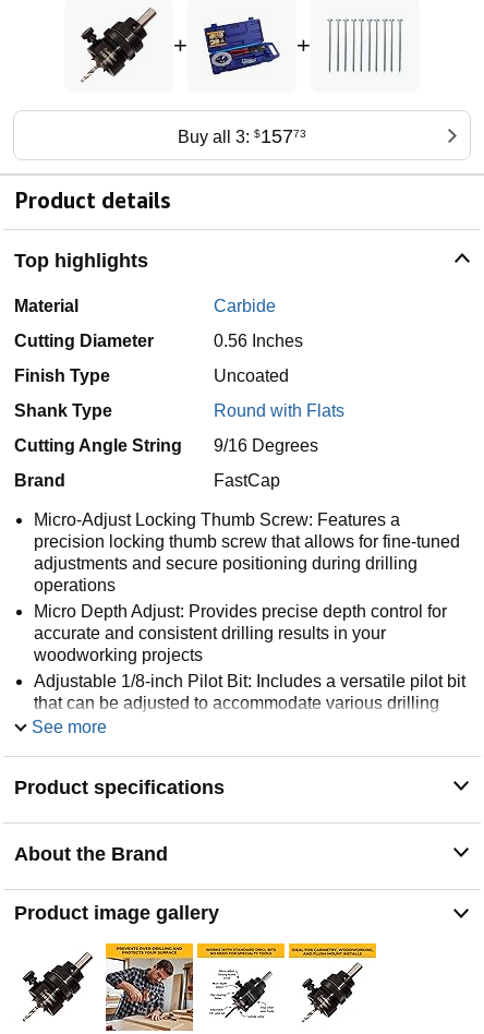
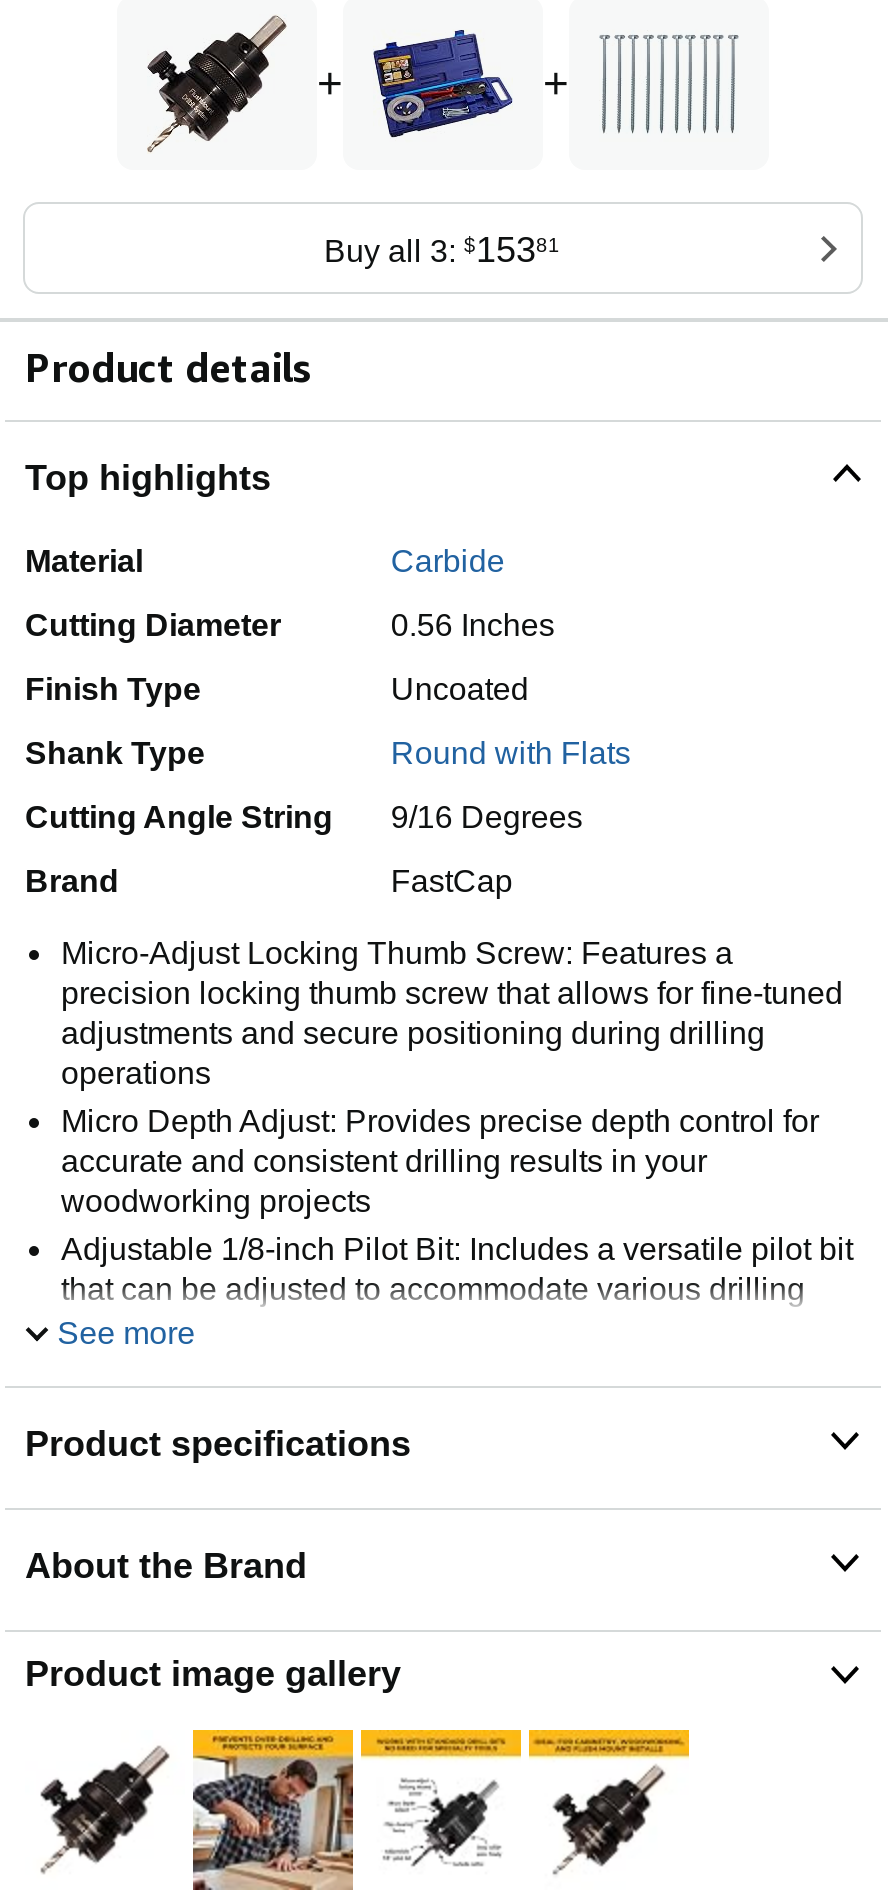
[177,126,306,147] Buy all 3: $15773 -> [324,230,560,270] Buy all 3: $15381

